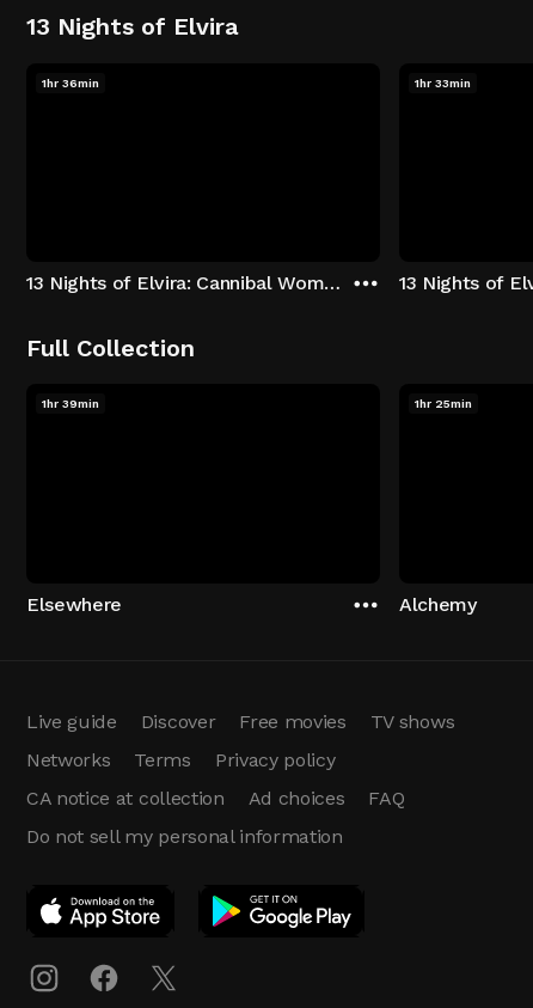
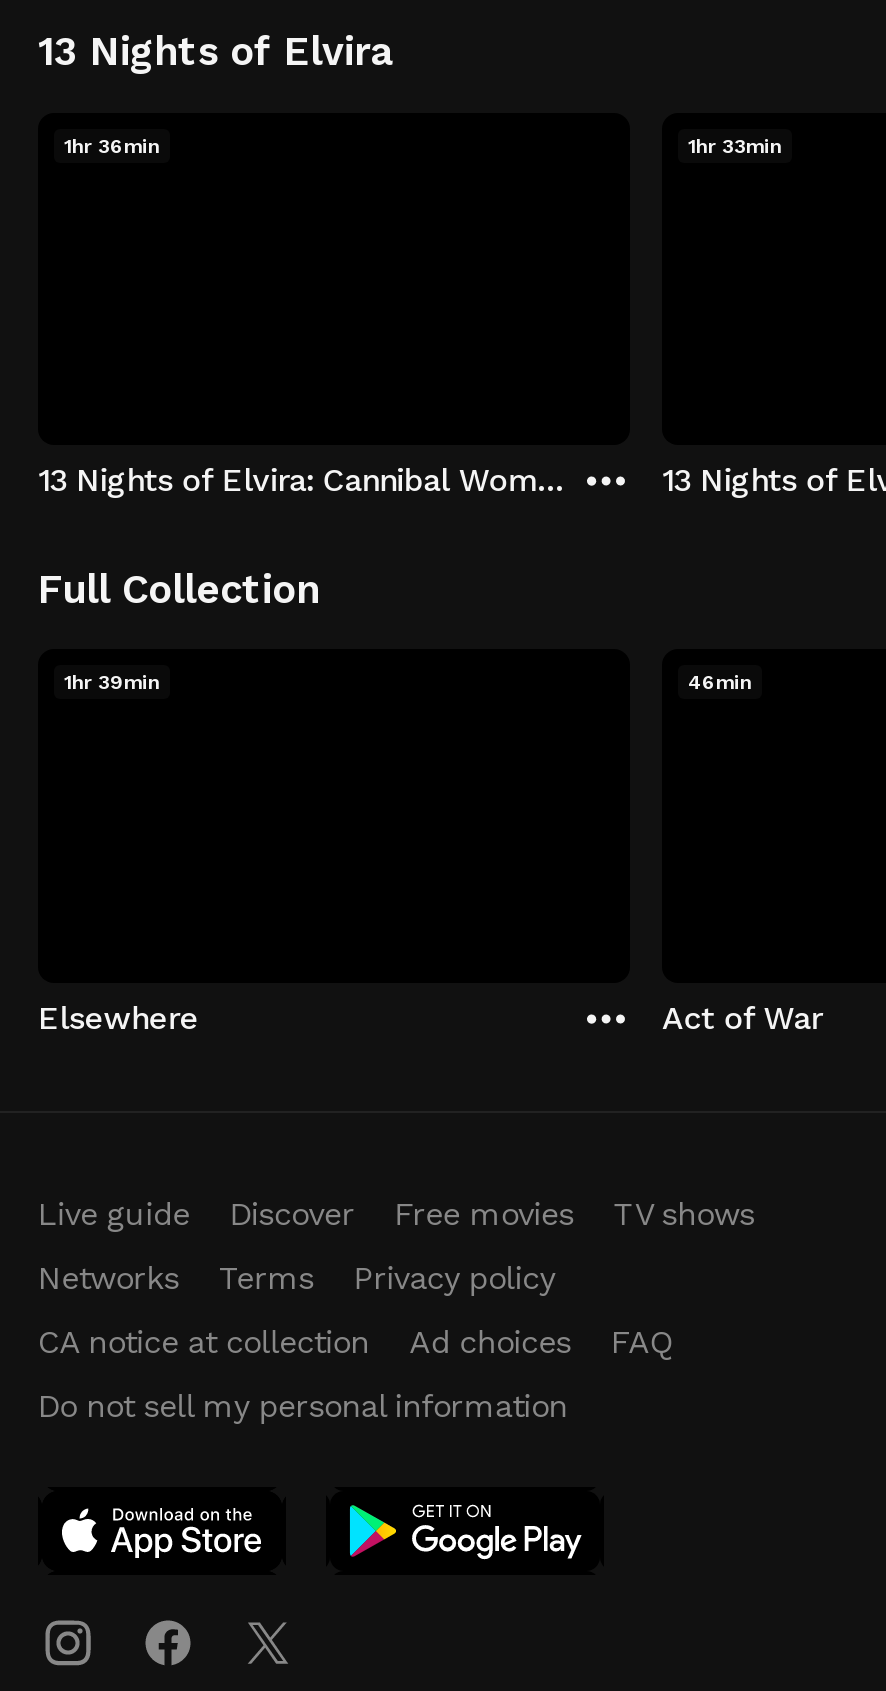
[415,397,472,410] 1hr 25min -> [688,671,752,693] 46min
[399,592,477,615] Alchemy -> [662,998,822,1036] Act of War

